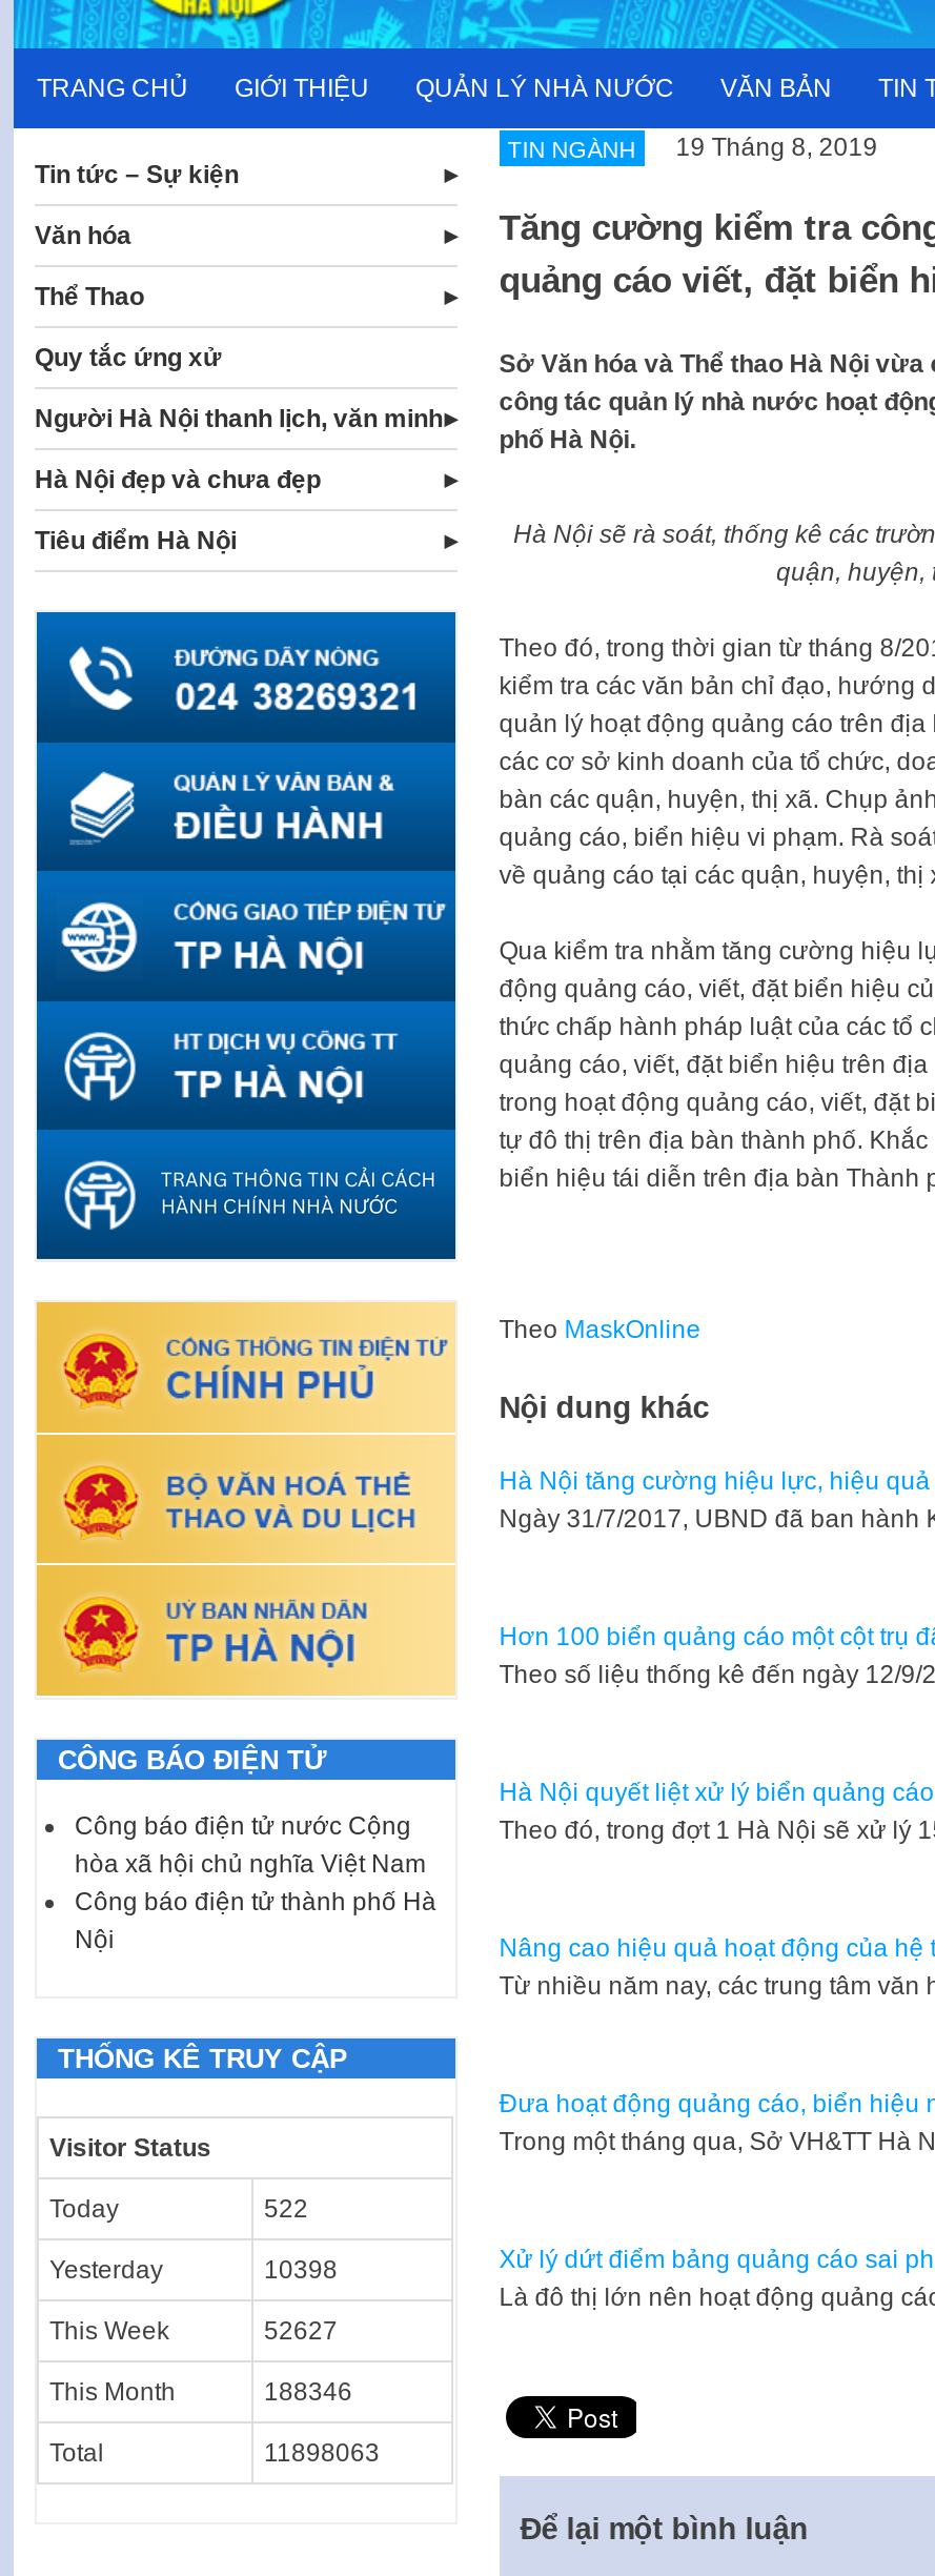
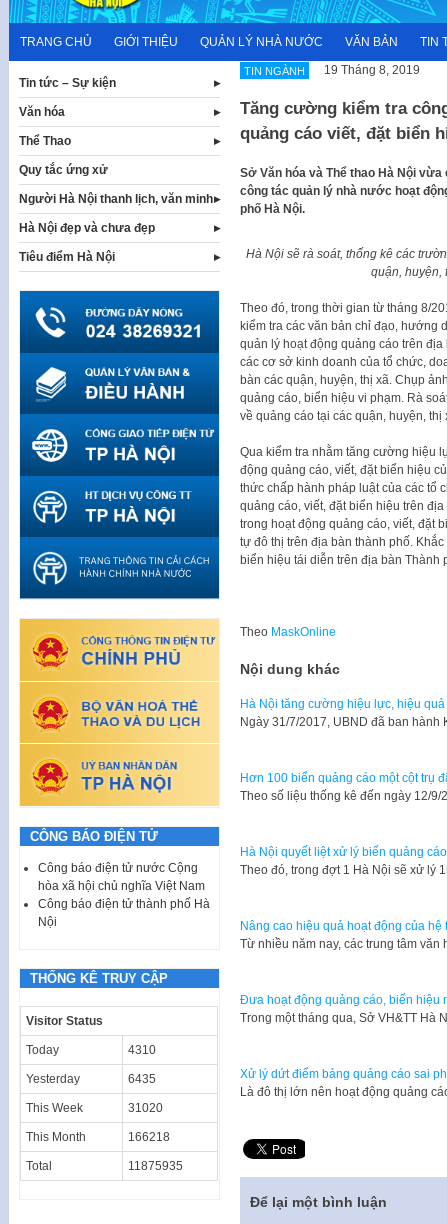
[264,2194,308,2223] 522 -> [128,1043,156,1057] 4310
[264,2255,338,2284] 10398 -> [128,1072,156,1086] 6435
[264,2316,338,2345] 52627 -> [128,1101,163,1115] 31020
[264,2377,352,2406] 188346 -> [128,1130,170,1144] 166218
[264,2438,380,2467] 11898063 -> [128,1159,183,1173] 11875935

